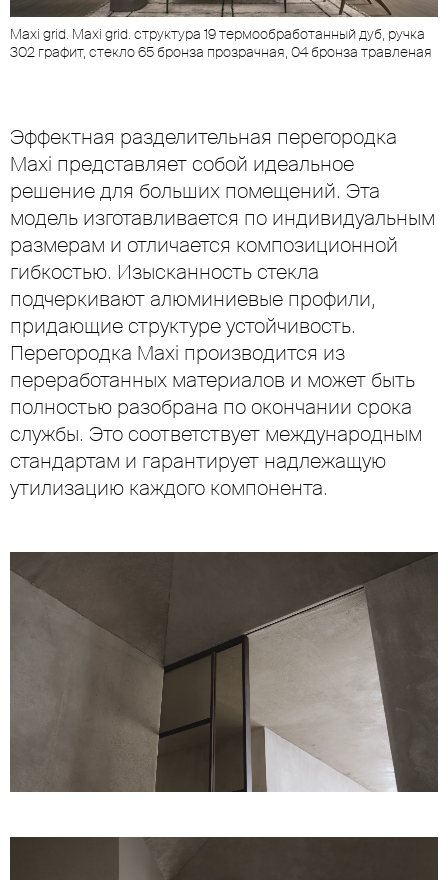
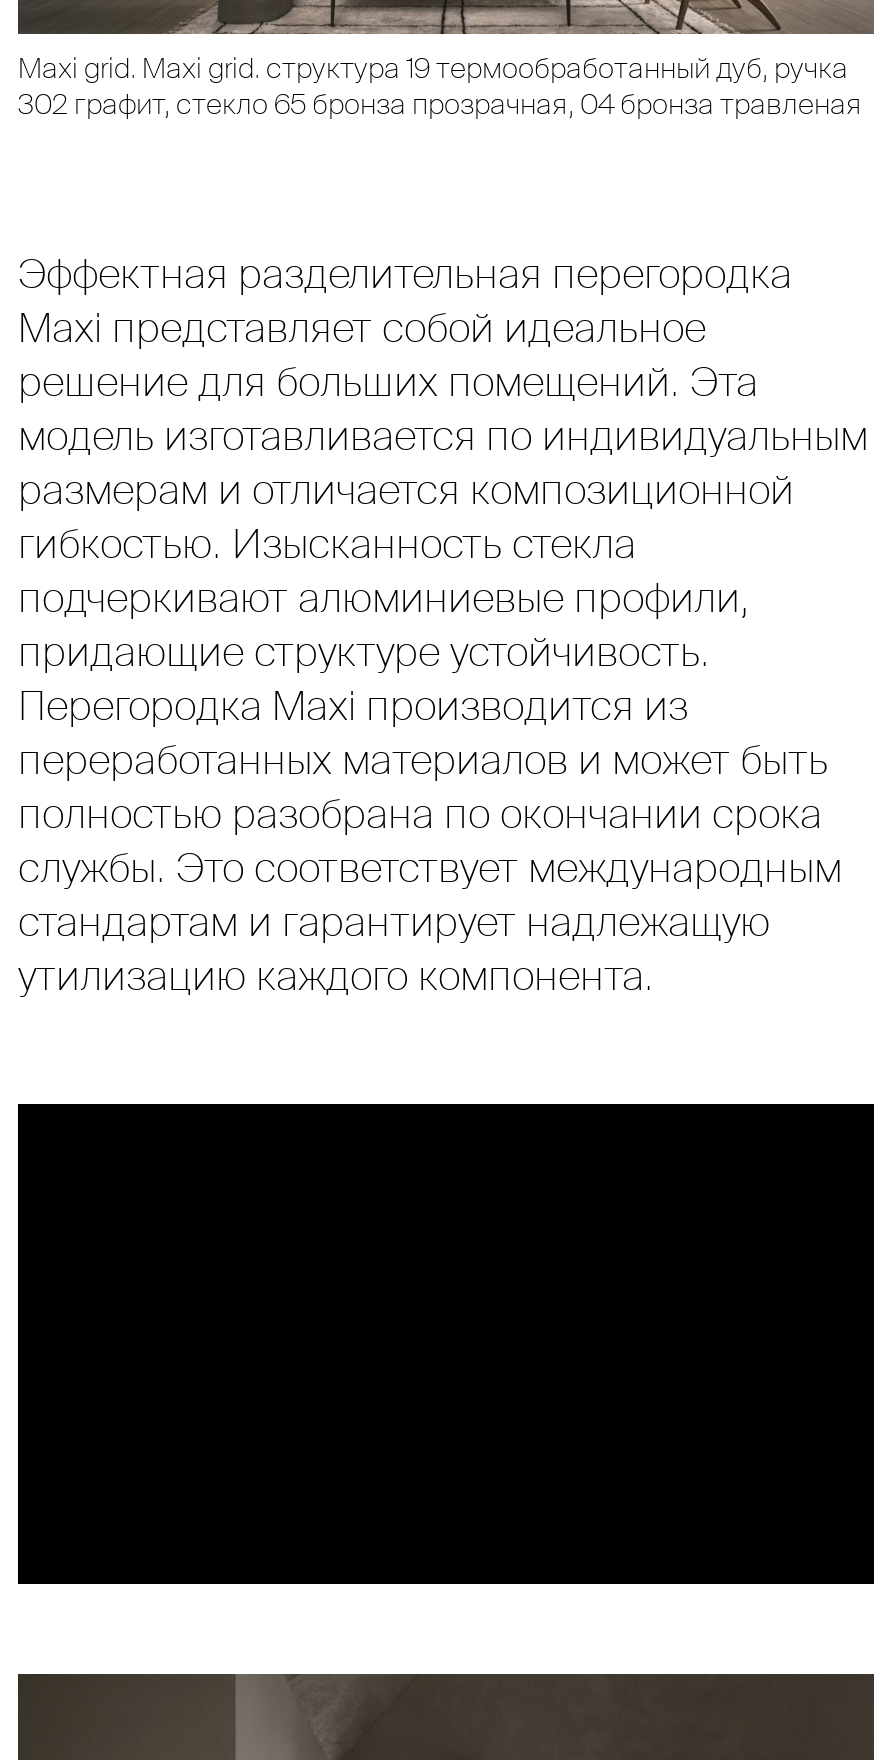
[9,552,438,793] [image] -> none

